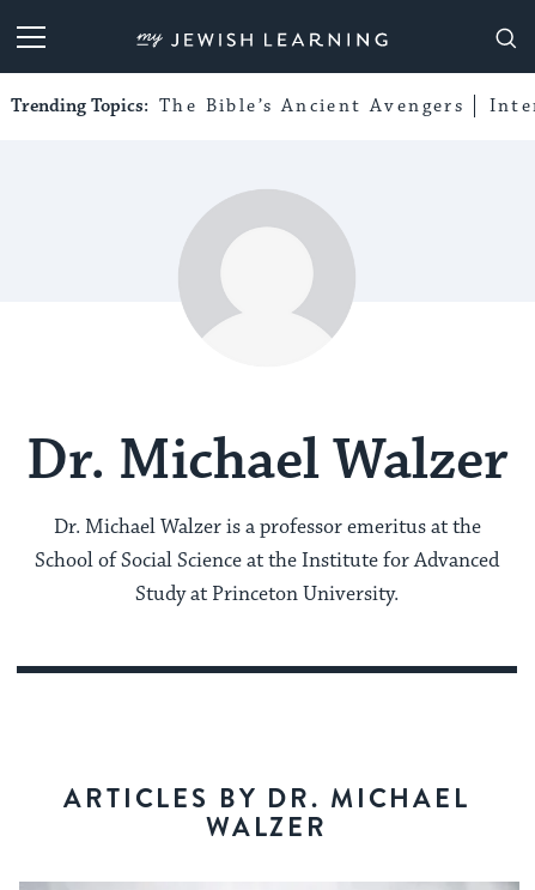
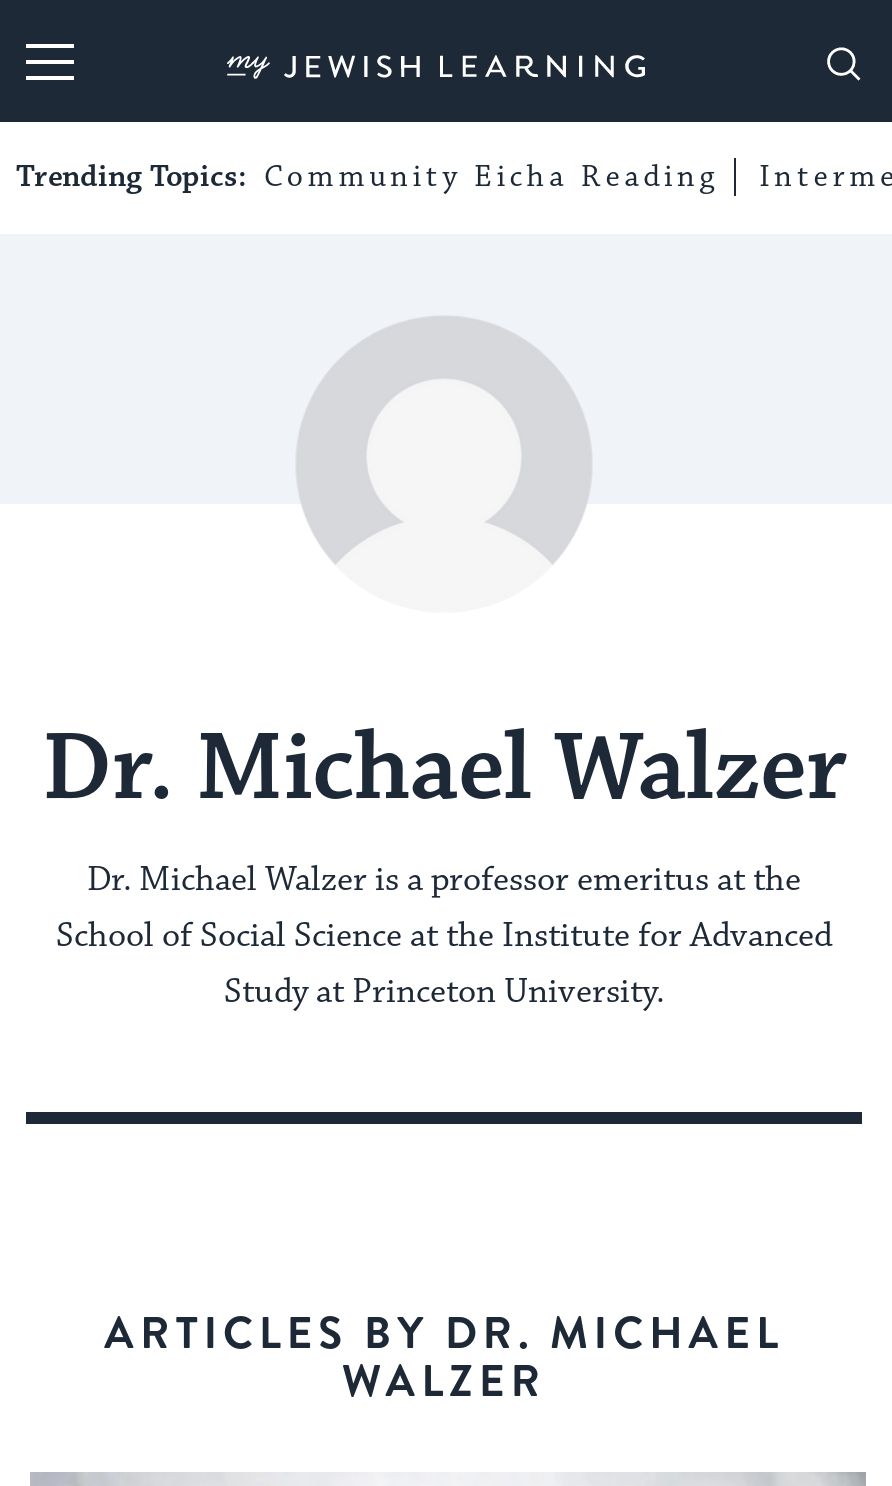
[11,95,465,117] Trending Topics: The Bible’s Ancient Avengers -> [16,158,718,196] Trending Topics: Community Eicha Reading

